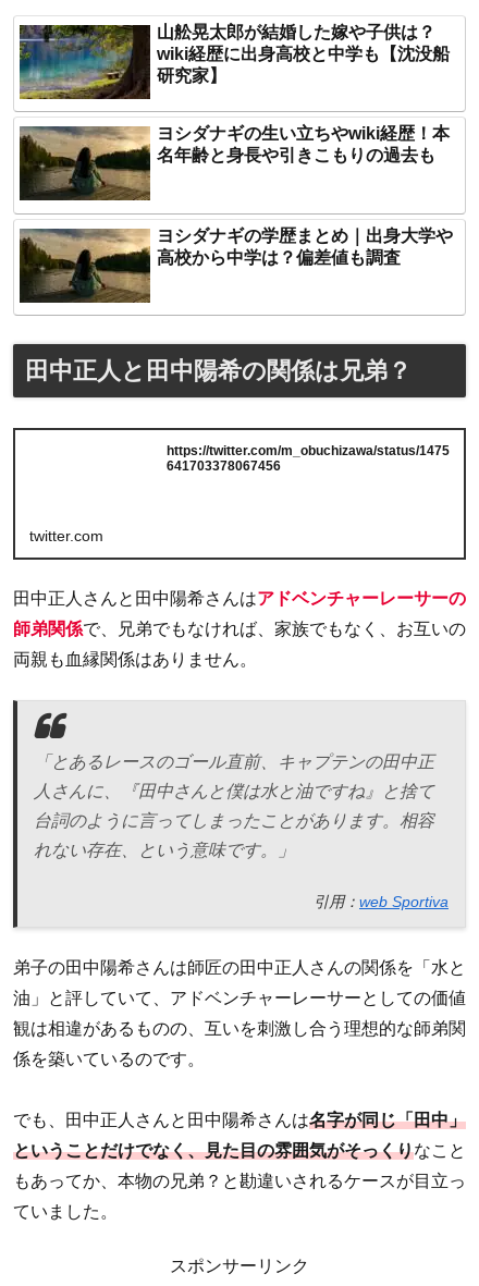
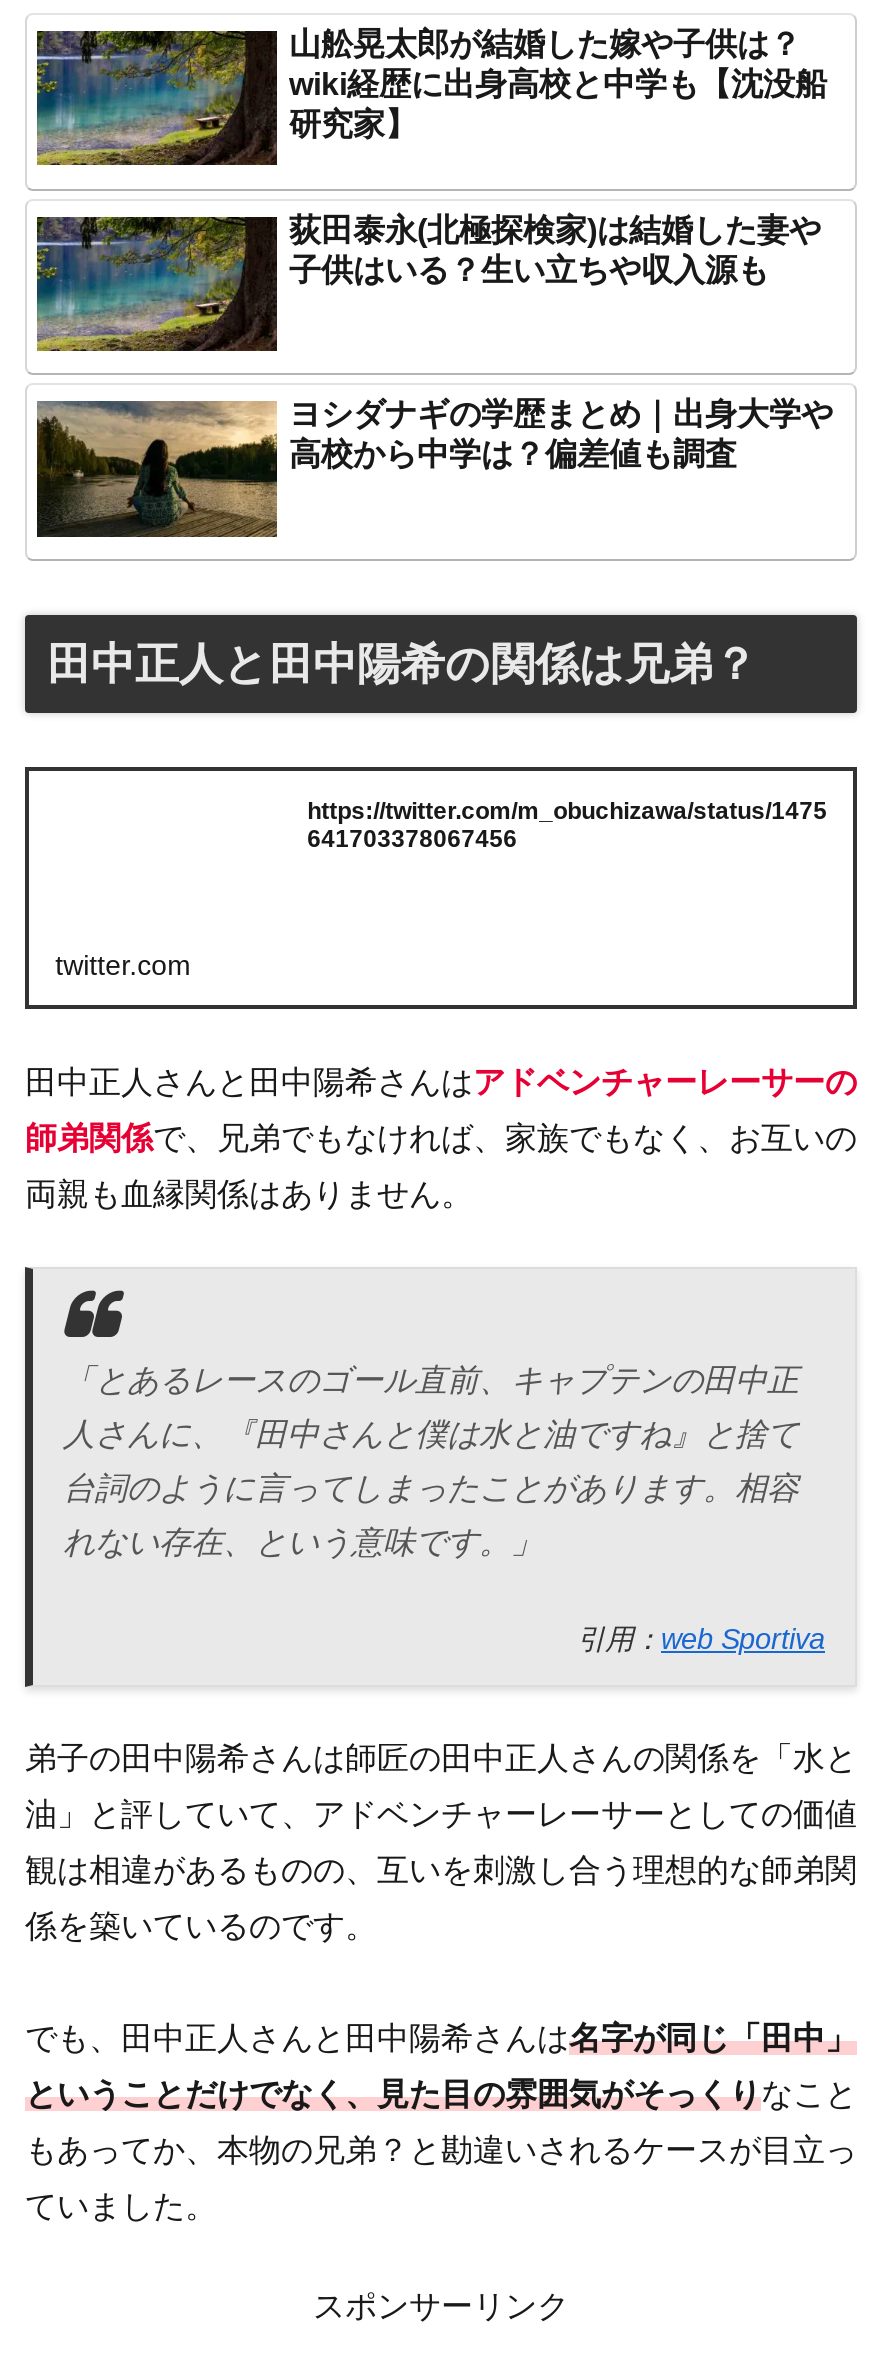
[19,124,450,201] [image] | ヨシダナギの生い立ちやwiki経歴！本 | 名年齢と身長や引きこもりの過去も -> [35,212,821,353] [image] | 荻田泰永(北極探検家)は結婚した妻や | 子供はいる？生い立ちや収入源も

